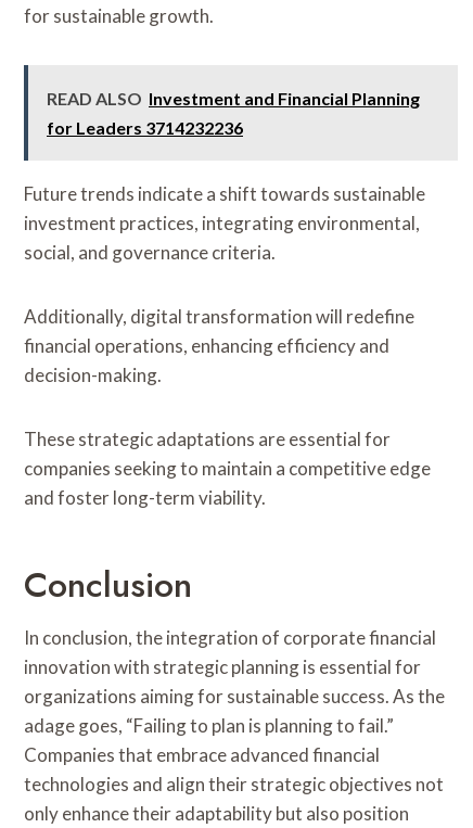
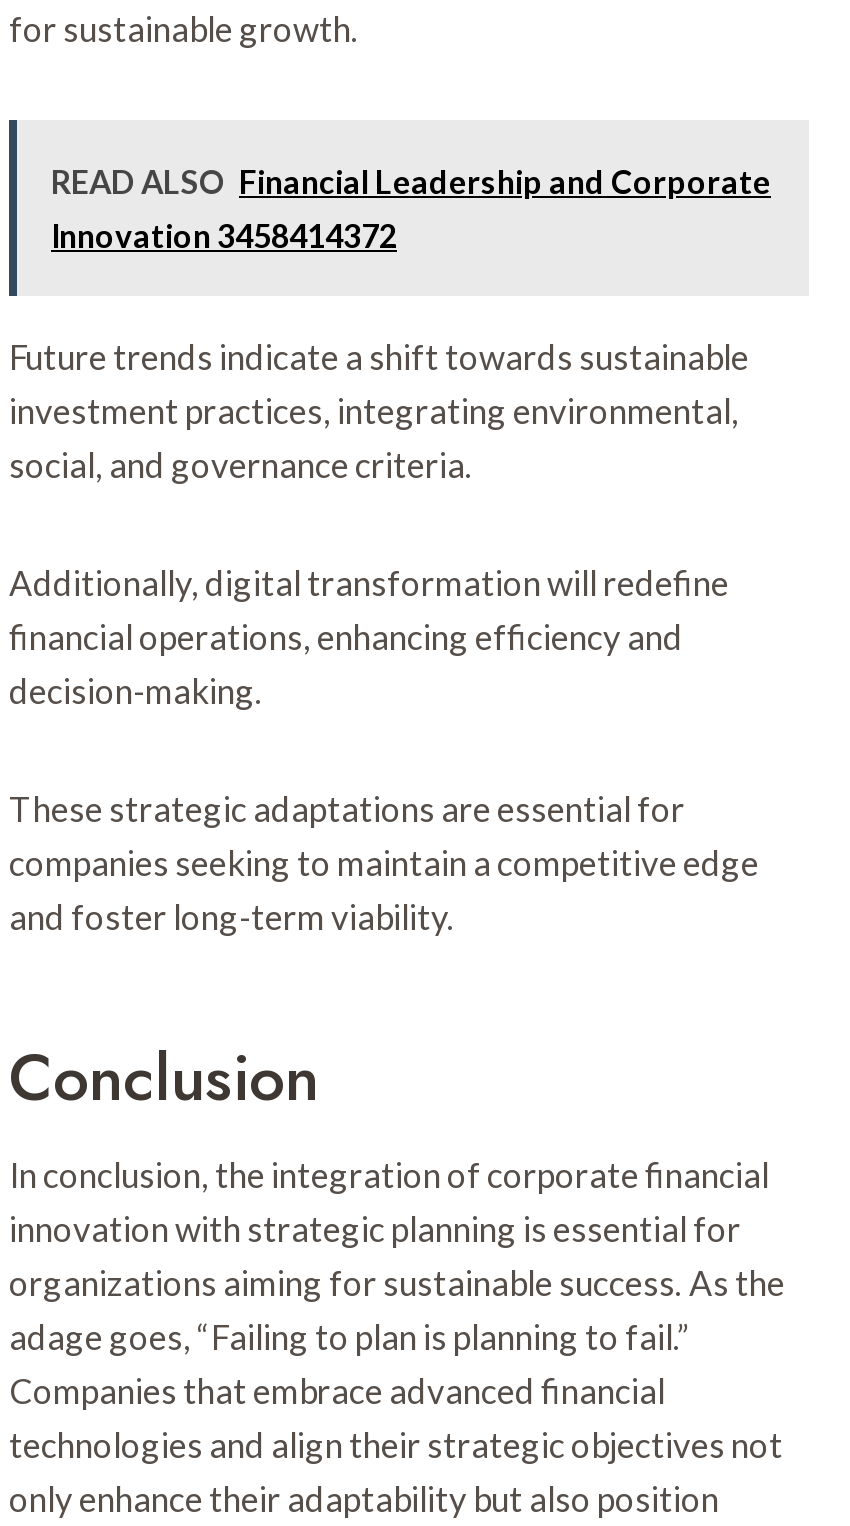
[47,88,420,137] READ ALSO Investment and Financial Planning | for Leaders 3714232236 -> [51,161,771,253] READ ALSO Financial Leadership and Corporate | Innovation 3458414372

